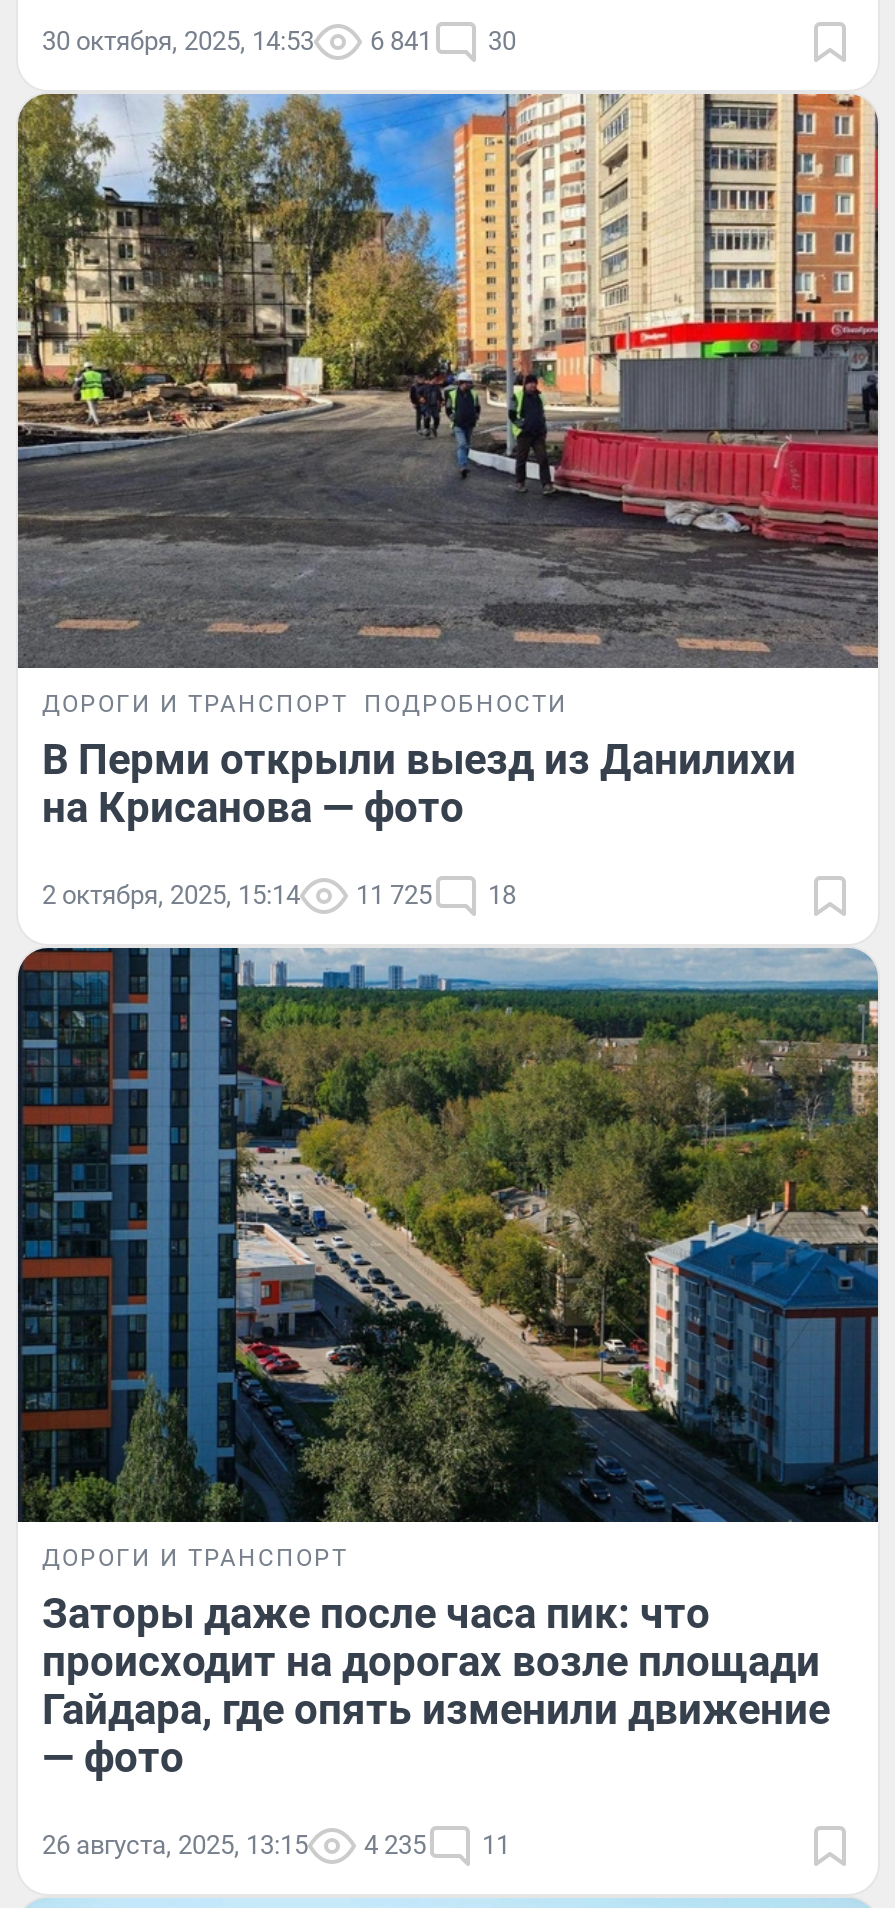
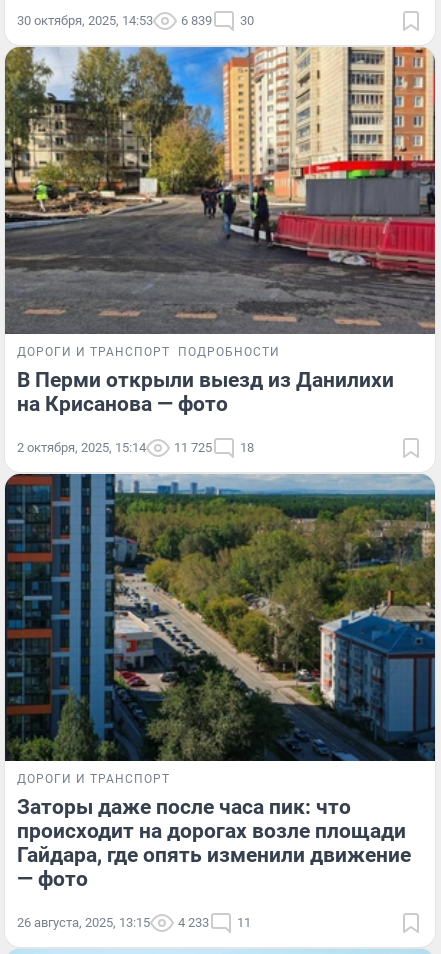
[42,27,516,57] 30 октября, 2025, 14:53 6 841 30 -> [17,13,254,28] 30 октября, 2025, 14:53 6 839 30
[42,1829,510,1859] 26 августа, 2025, 13:15 4 235 11 -> [17,915,251,930] 26 августа, 2025, 13:15 4 233 11

